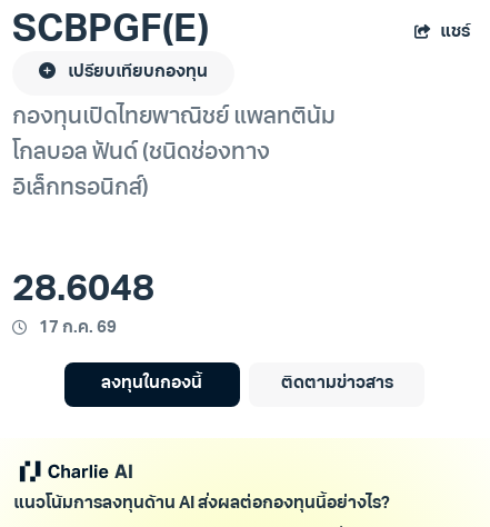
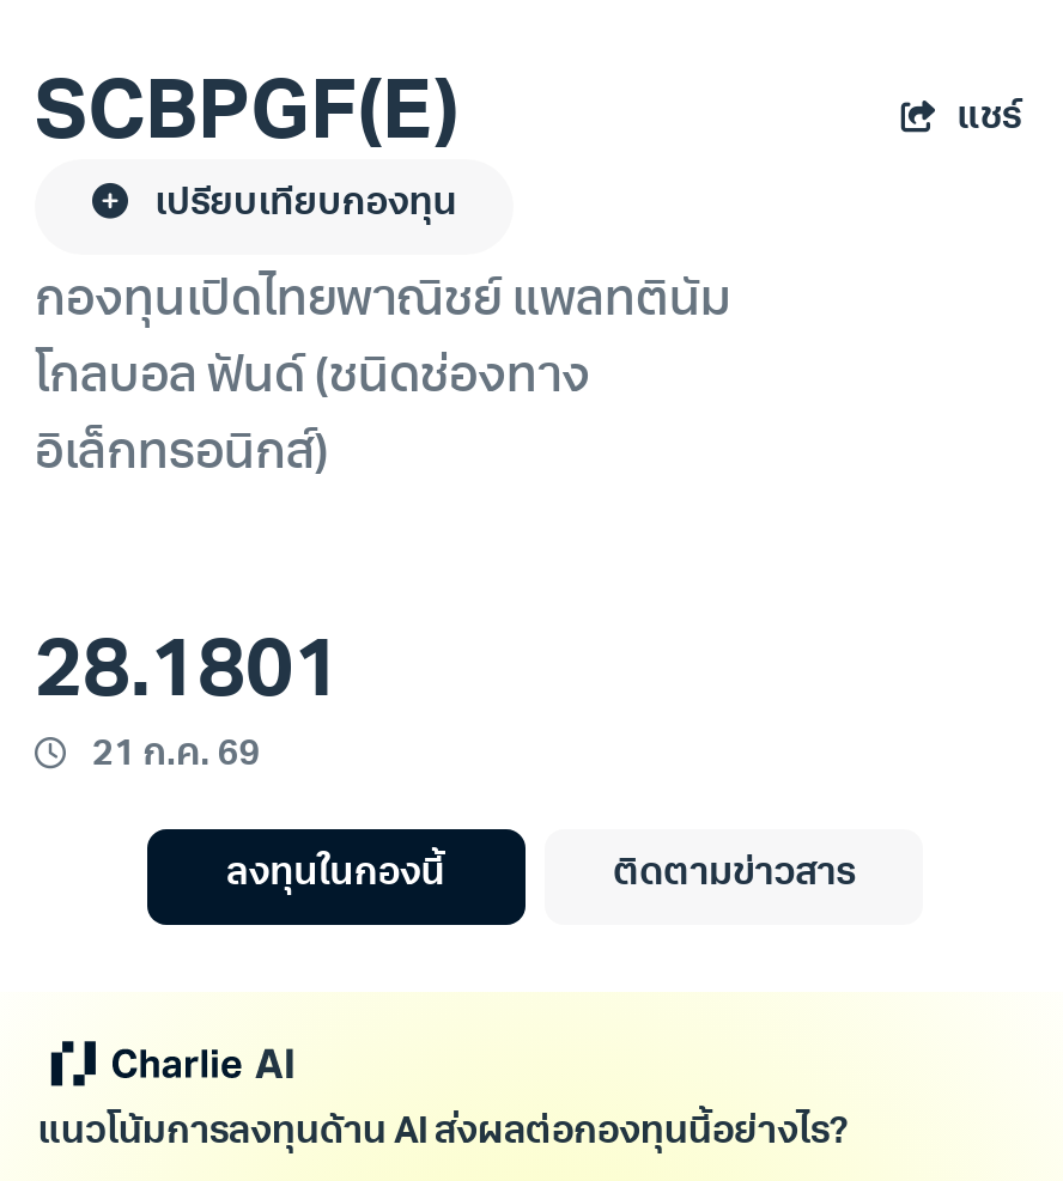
[12,272,154,310] 28.6048 -> [35,633,341,717] 28.1801
[36,320,117,337] 17 ก.ค. 69 -> [85,739,260,775] 21 ก.ค. 69

